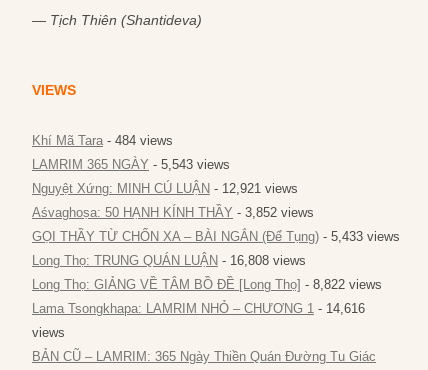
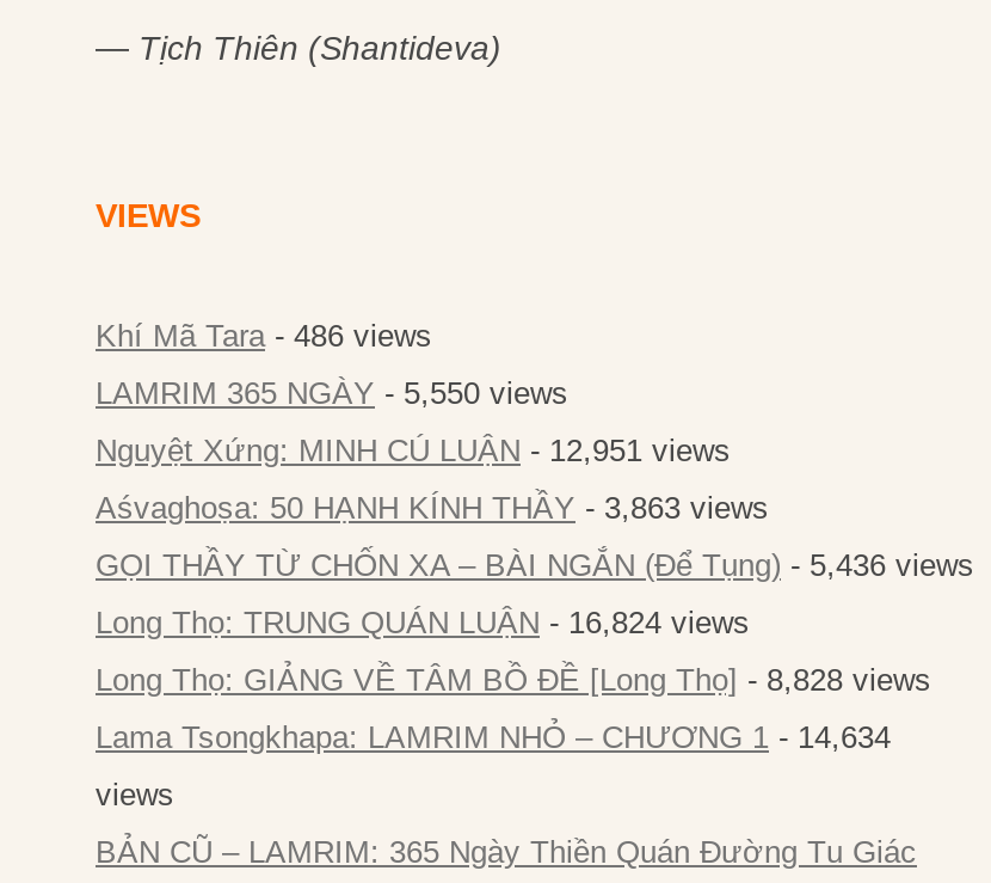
[32,133,173,148] Khí Mã Tara - 484 views -> [96,318,432,354] Khí Mã Tara - 486 views
[32,157,230,172] LAMRIM 365 NGÀY - 5,543 views -> [96,375,568,411] LAMRIM 365 NGÀY - 5,550 views
[32,181,298,196] Nguyệt Xứng: MINH CÚ LUẬN - 12,921 views -> [96,433,731,468] Nguyệt Xứng: MINH CÚ LUẬN - 12,951 views
[32,205,314,220] Aśvaghoṣa: 50 HẠNH KÍNH THẦY - 3,852 views -> [96,490,769,526] Aśvaghoṣa: 50 HẠNH KÍNH THẦY - 3,863 views
[32,229,400,244] GỌI THẦY TỪ CHỐN XA – BÀI NGẮN (Để Tụng) - 5,433 views -> [96,547,974,583] GỌI THẦY TỪ CHỐN XA – BÀI NGẮN (Để Tụng) - 5,436 views
[32,253,306,268] Long Thọ: TRUNG QUÁN LUẬN - 16,808 views -> [96,605,750,640] Long Thọ: TRUNG QUÁN LUẬN - 16,824 views
[32,277,382,292] Long Thọ: GIẢNG VỀ TÂM BỒ ĐỀ [Long Thọ] - 8,822 views -> [96,662,931,698] Long Thọ: GIẢNG VỀ TÂM BỒ ĐỀ [Long Thọ] - 8,828 views
[32,301,365,316] Lama Tsongkhapa: LAMRIM NHỎ – CHƯƠNG 1 - 14,616 -> [96,719,891,755] Lama Tsongkhapa: LAMRIM NHỎ – CHƯƠNG 1 - 14,634

